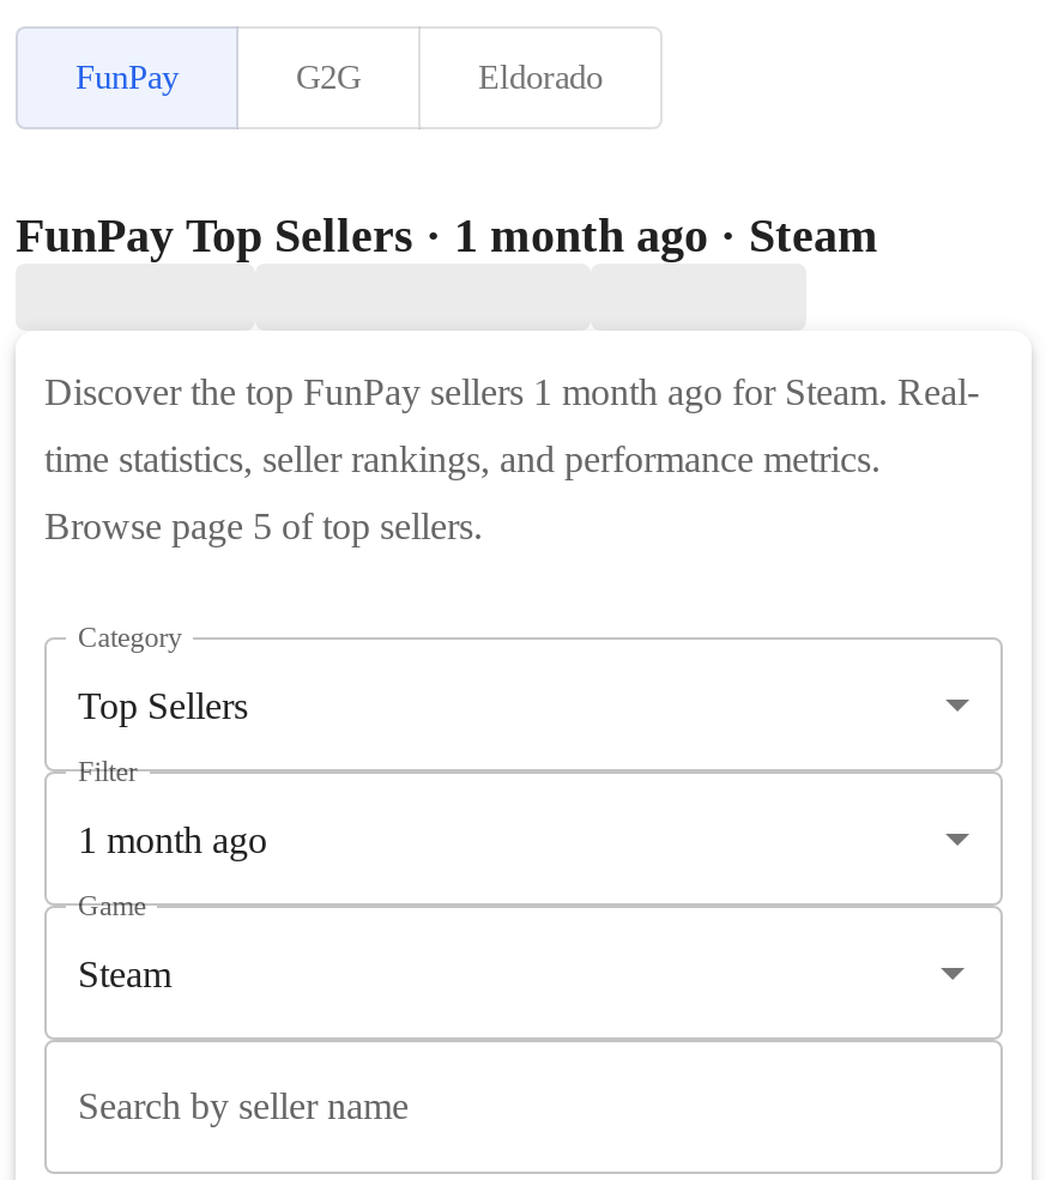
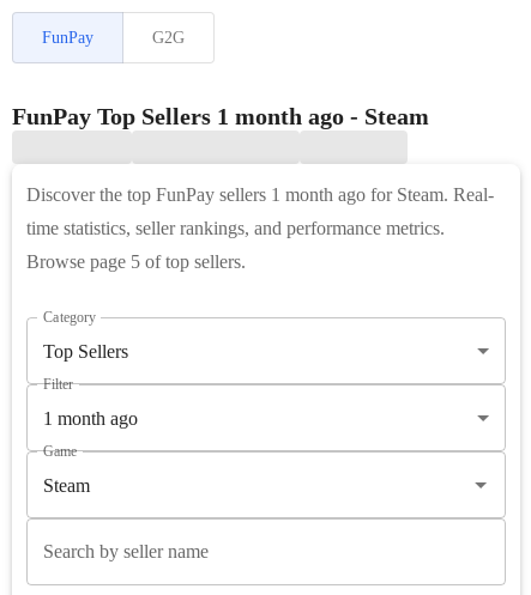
[16,58,878,261] Eldorado | FunPay Top Sellers · 1 month ago · Steam -> [12,103,429,129] FunPay Top Sellers 1 month ago - Steam

